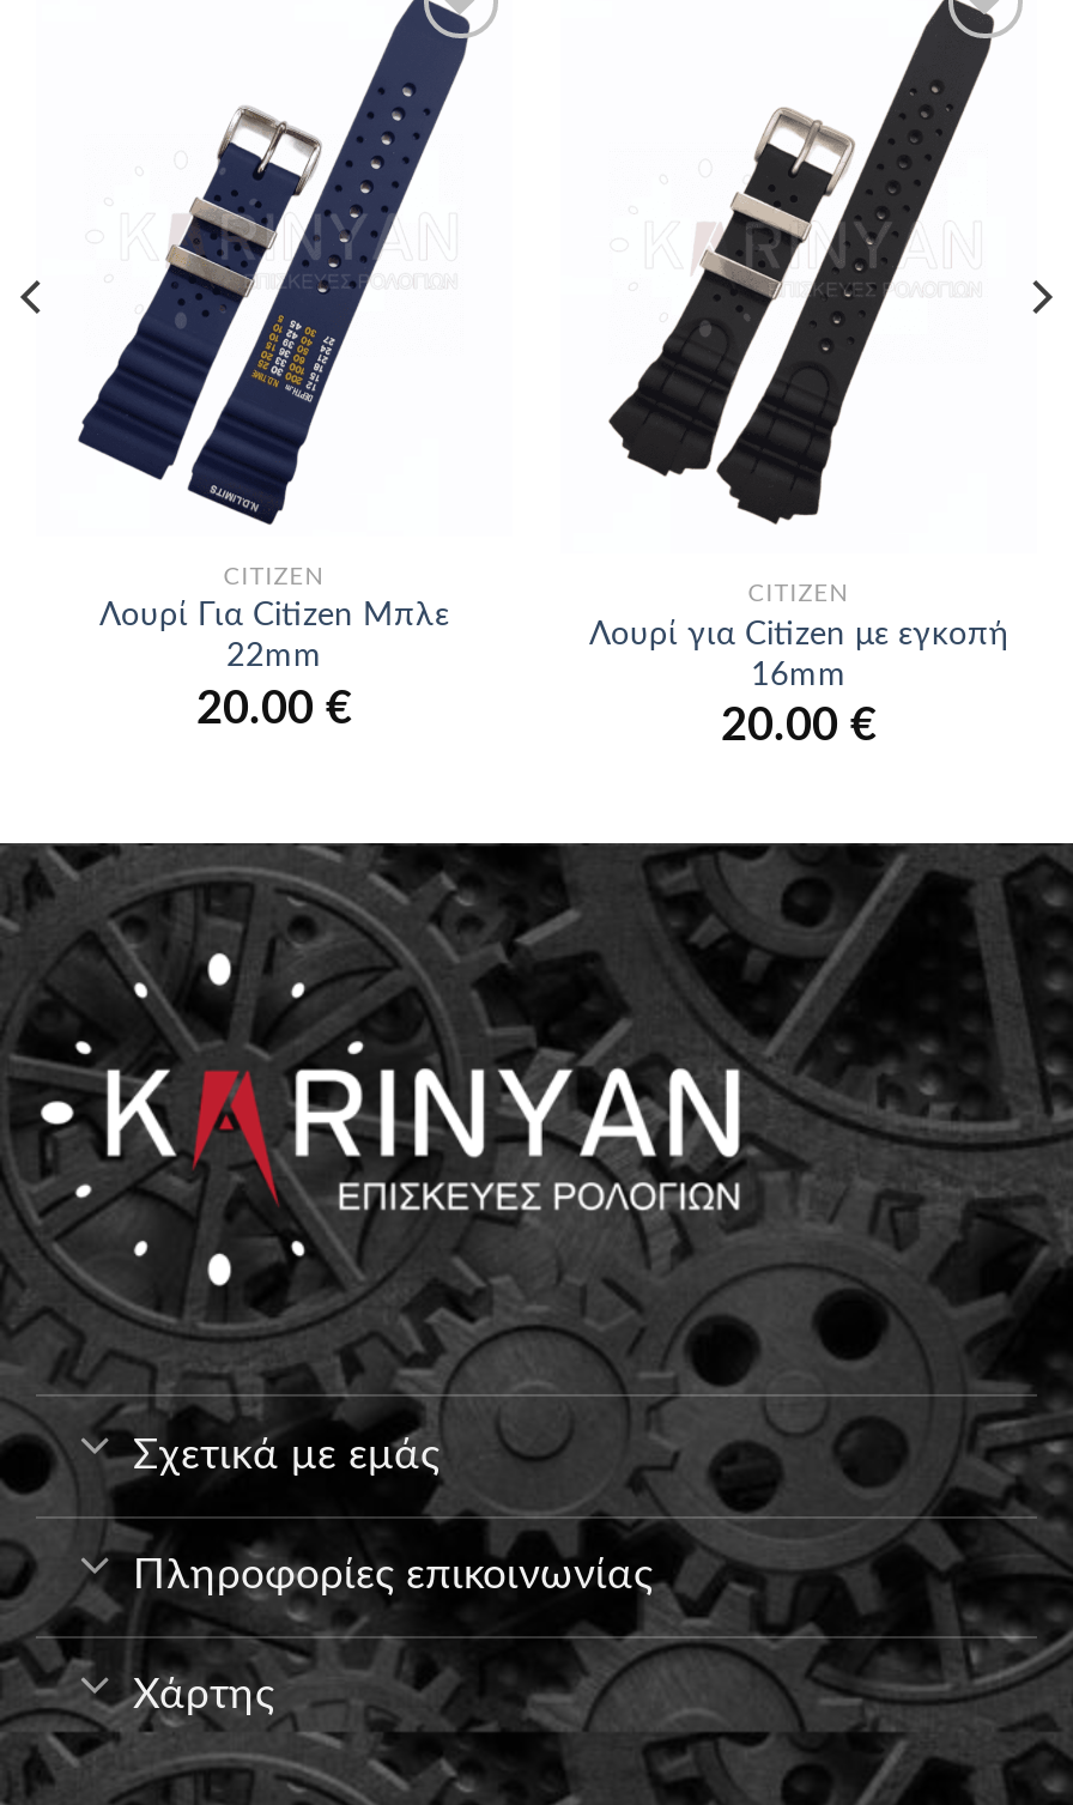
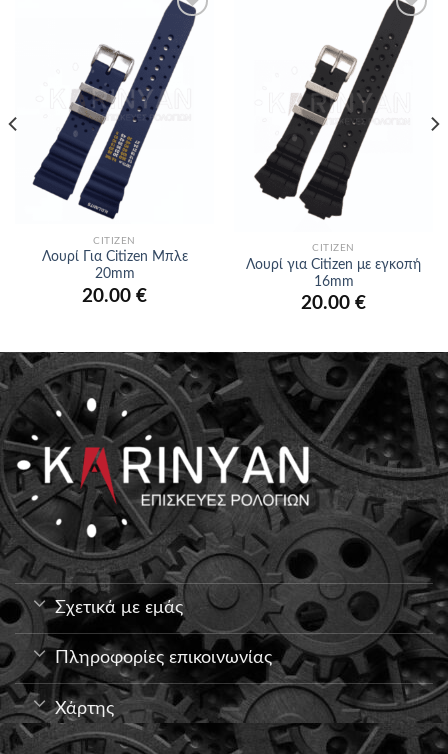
[226,641,322,674] 22mm -> [94,267,134,281] 20mm

